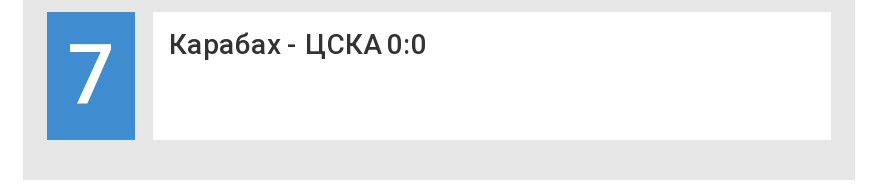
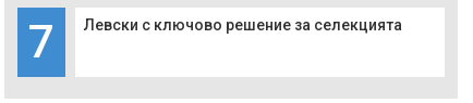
[169,28,427,60] Карабах - ЦСКА 0:0 -> [84,16,402,34] Левски с ключово решение за селекцията

